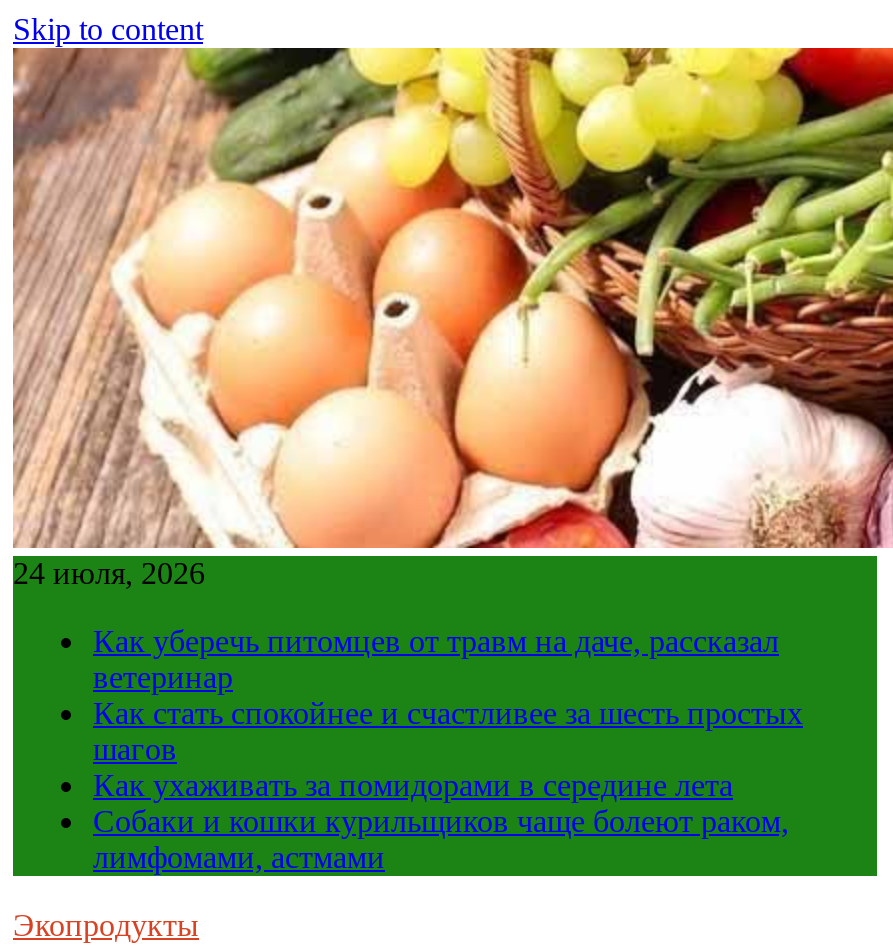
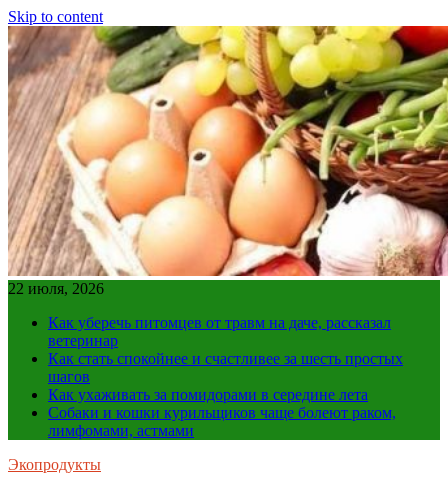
[13,556,205,590] 24 июля, 2026 -> [8,280,104,297] 22 июля, 2026

